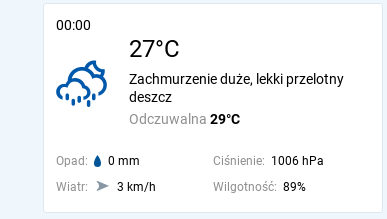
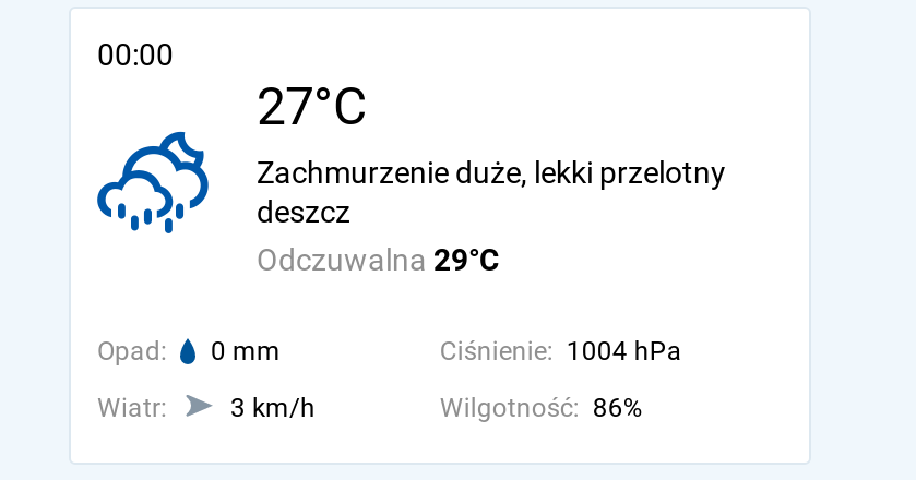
[213,154,324,168] Ciśnienie: 1006 hPa -> [440,336,682,367] Ciśnienie: 1004 hPa
[213,180,306,194] Wilgotność: 89% -> [440,393,643,423] Wilgotność: 86%

